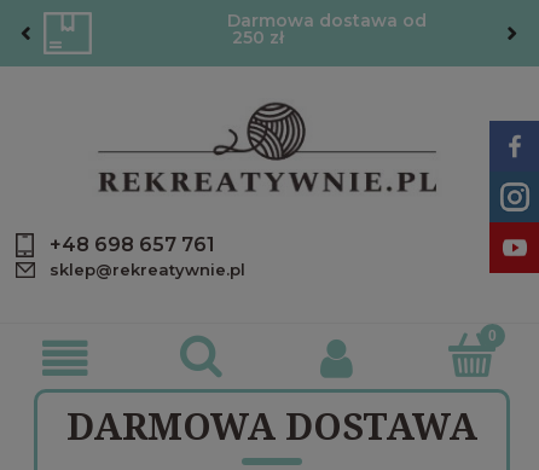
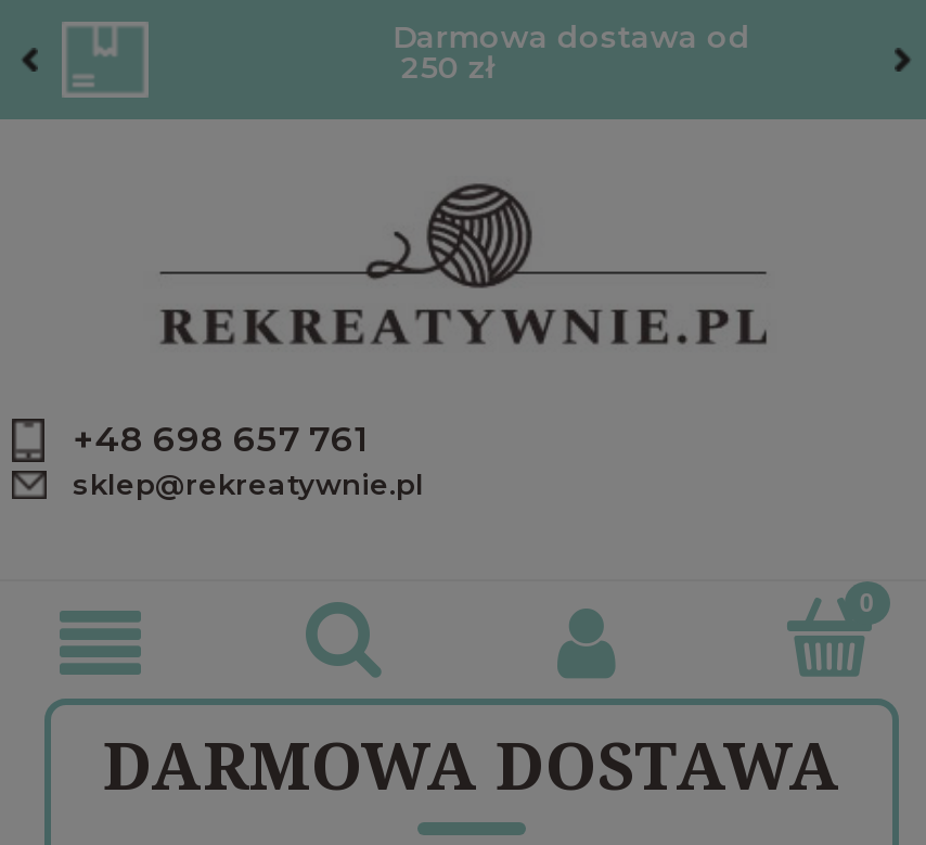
[488,120,535,274] [image] -> none

